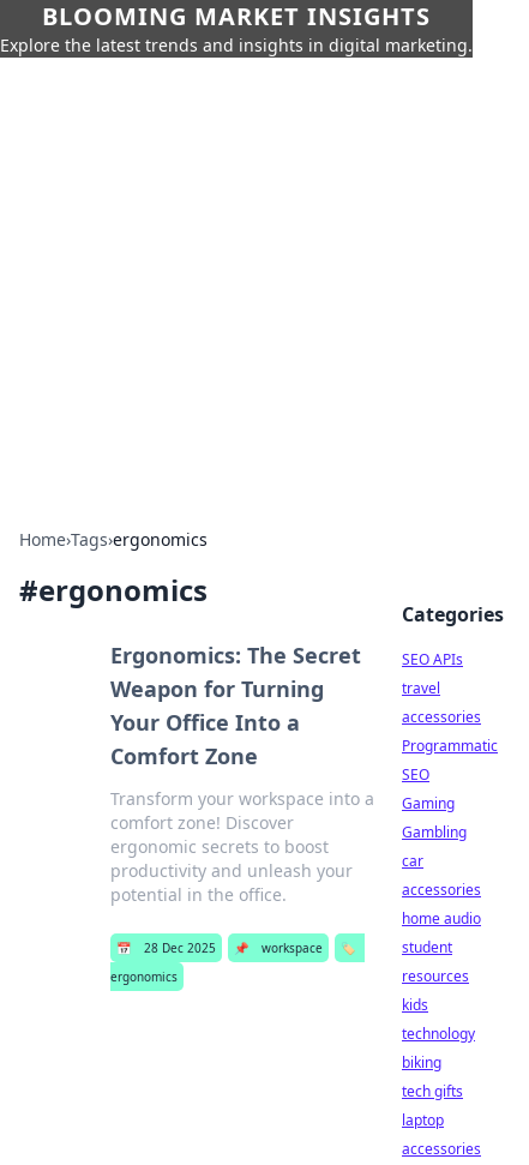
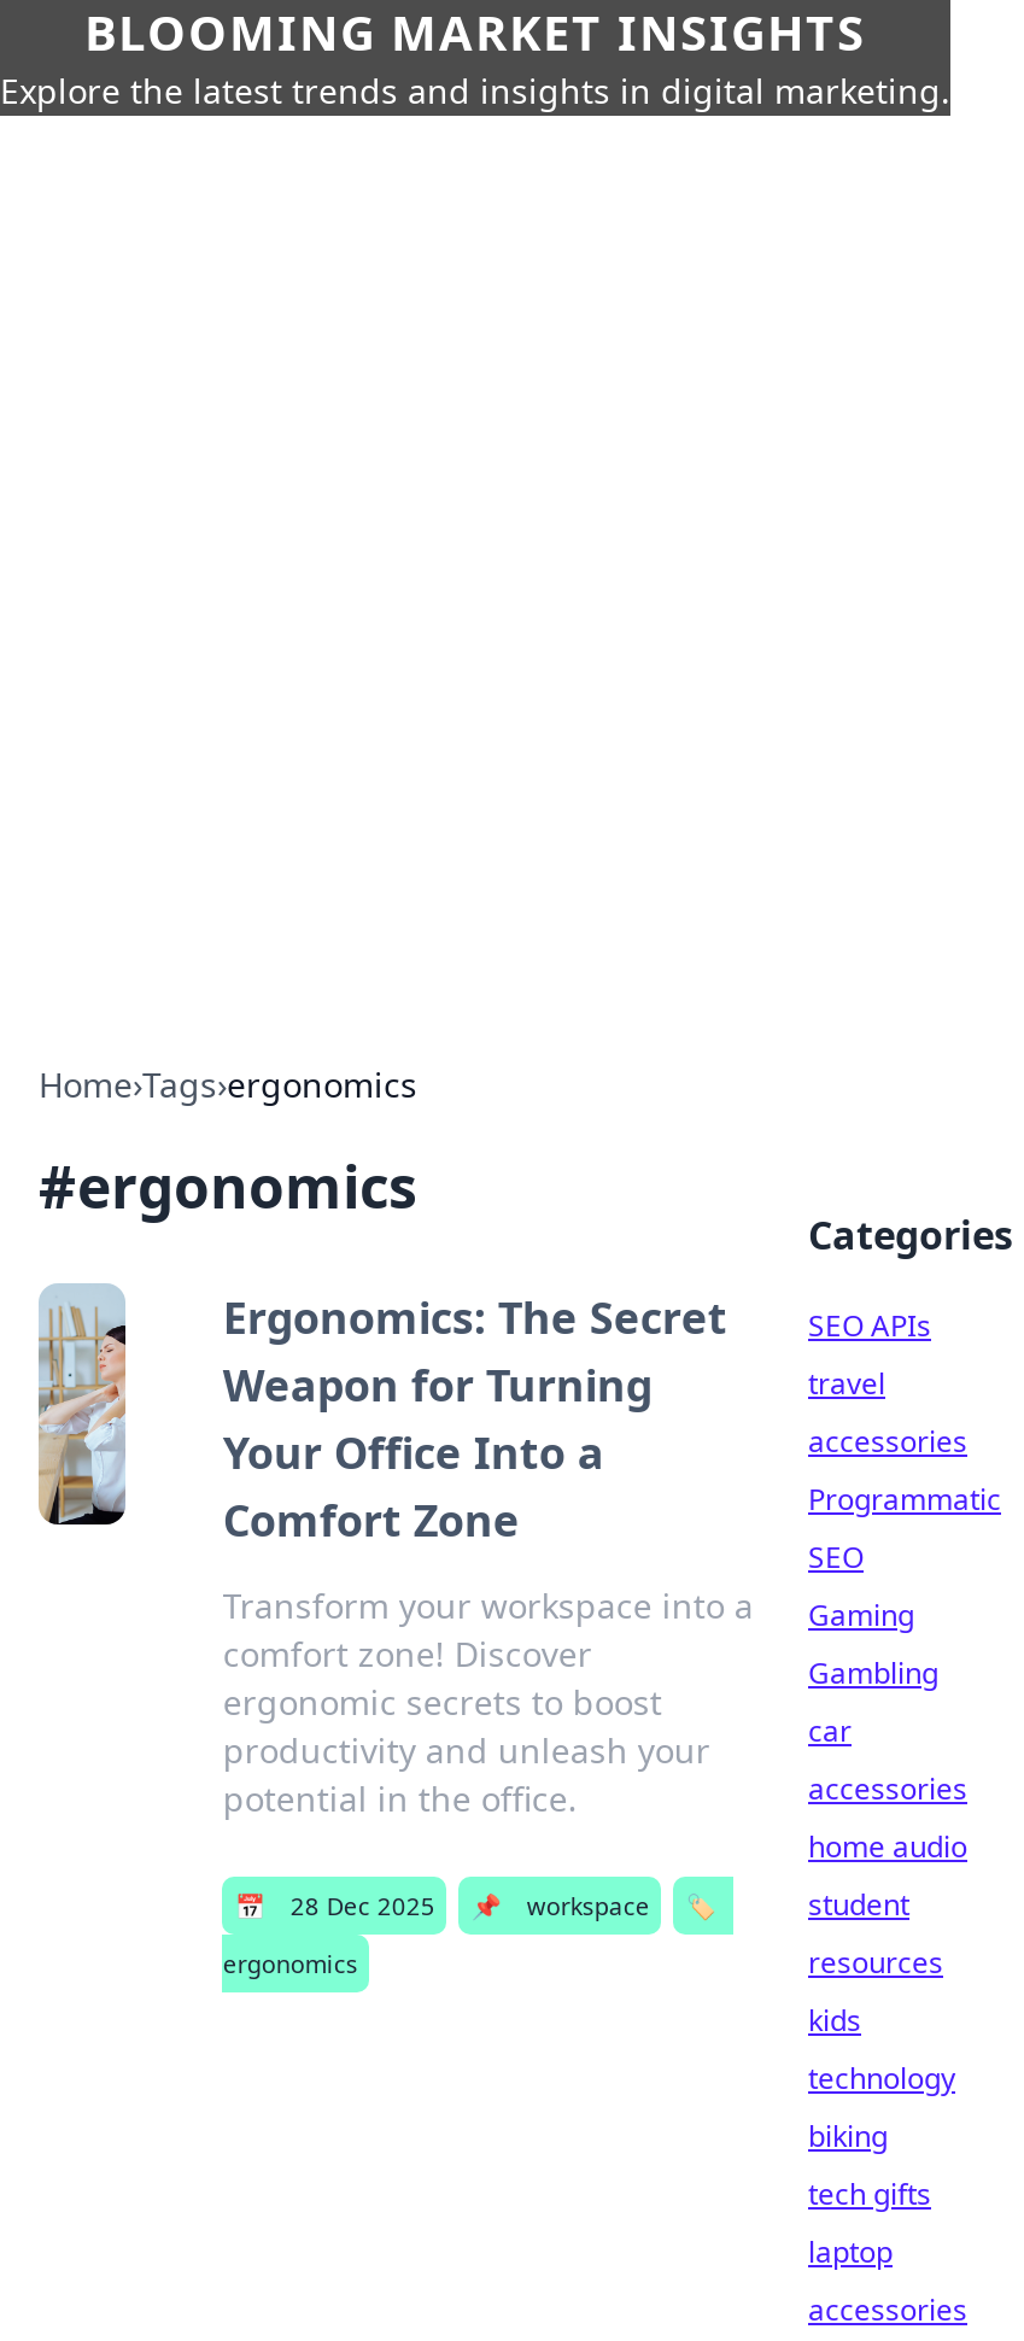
none -> [36,1283,128,1527] [image]

